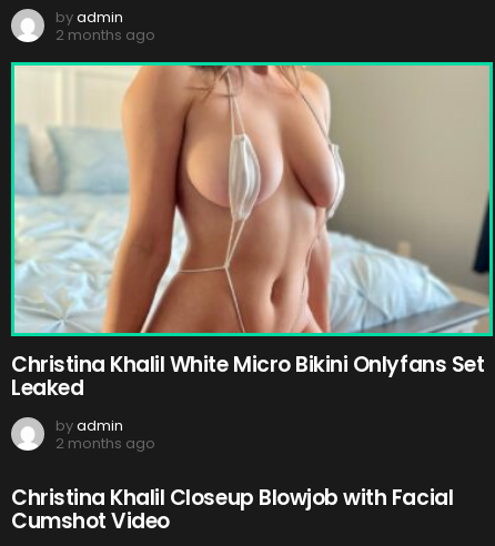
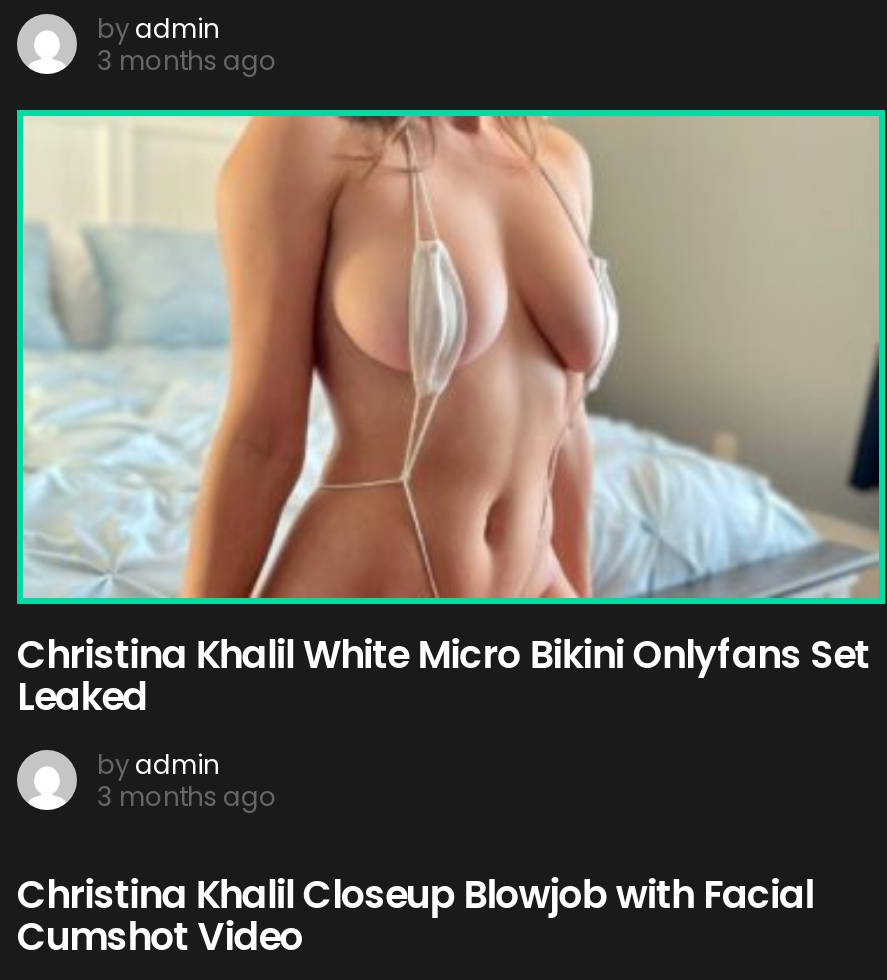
[55,25,155,46] 2 months ago -> [97,43,277,81] 3 months ago
[55,432,155,453] 2 months ago -> [97,777,277,815] 3 months ago

